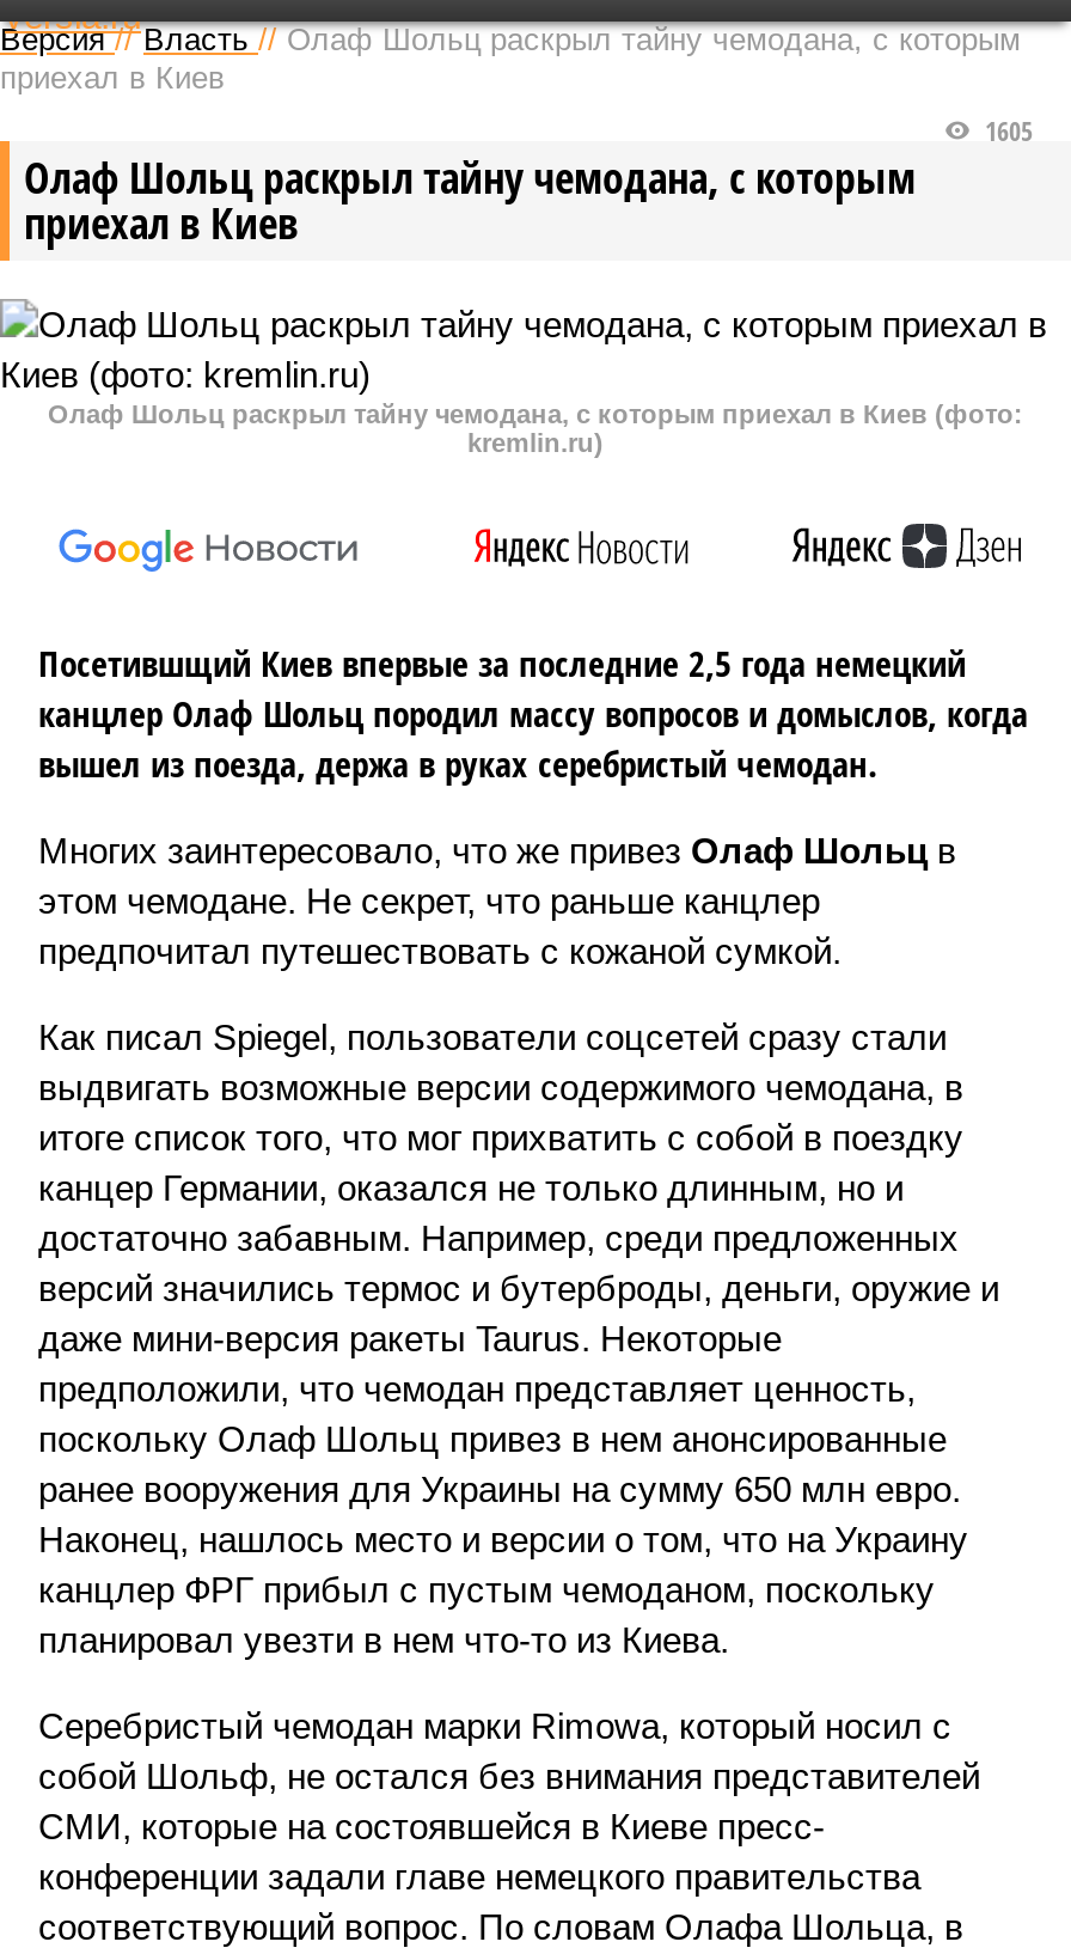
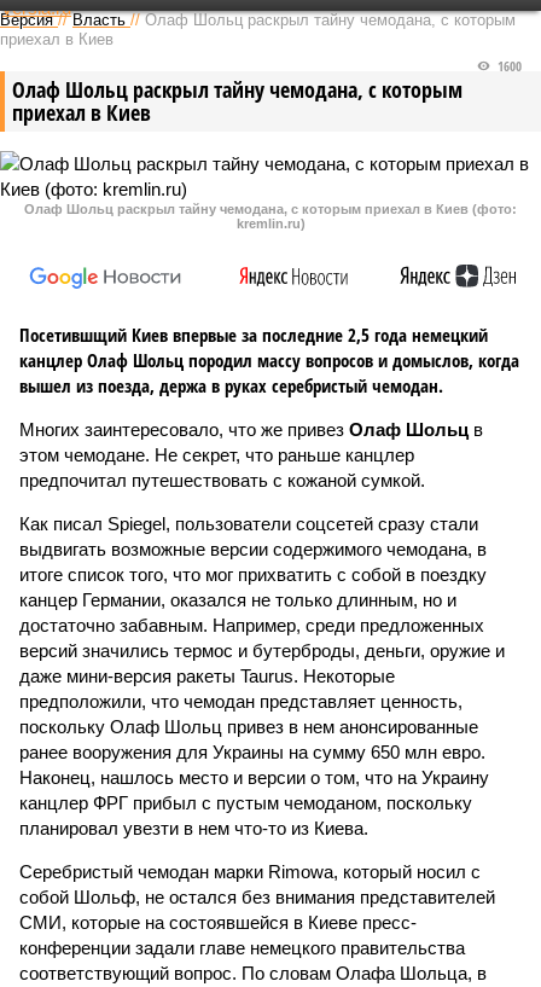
[978,112,1033,148] 1605 -> [494,57,522,75] 1600

